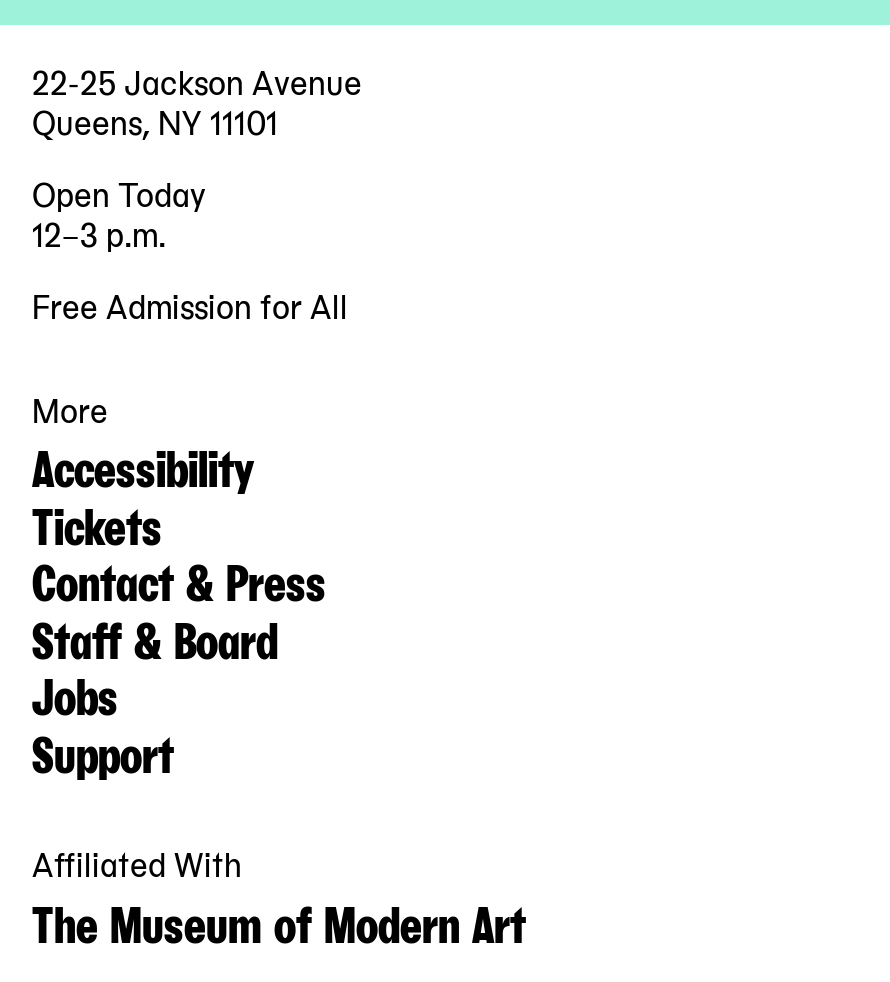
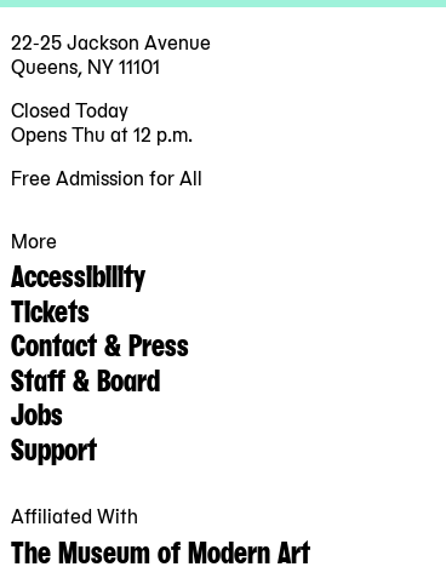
[32,169,206,257] Open Today | 12–3 p.m. -> [11,95,193,148] Closed Today | Opens Thu at 12 p.m.

